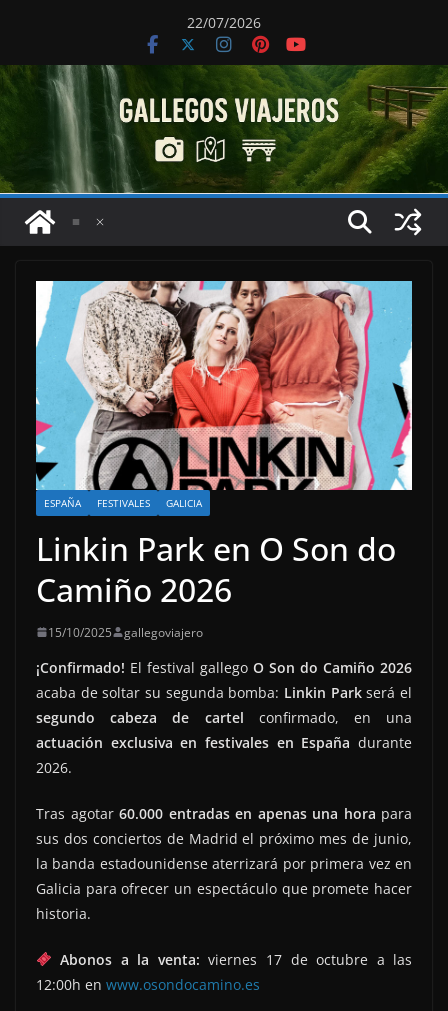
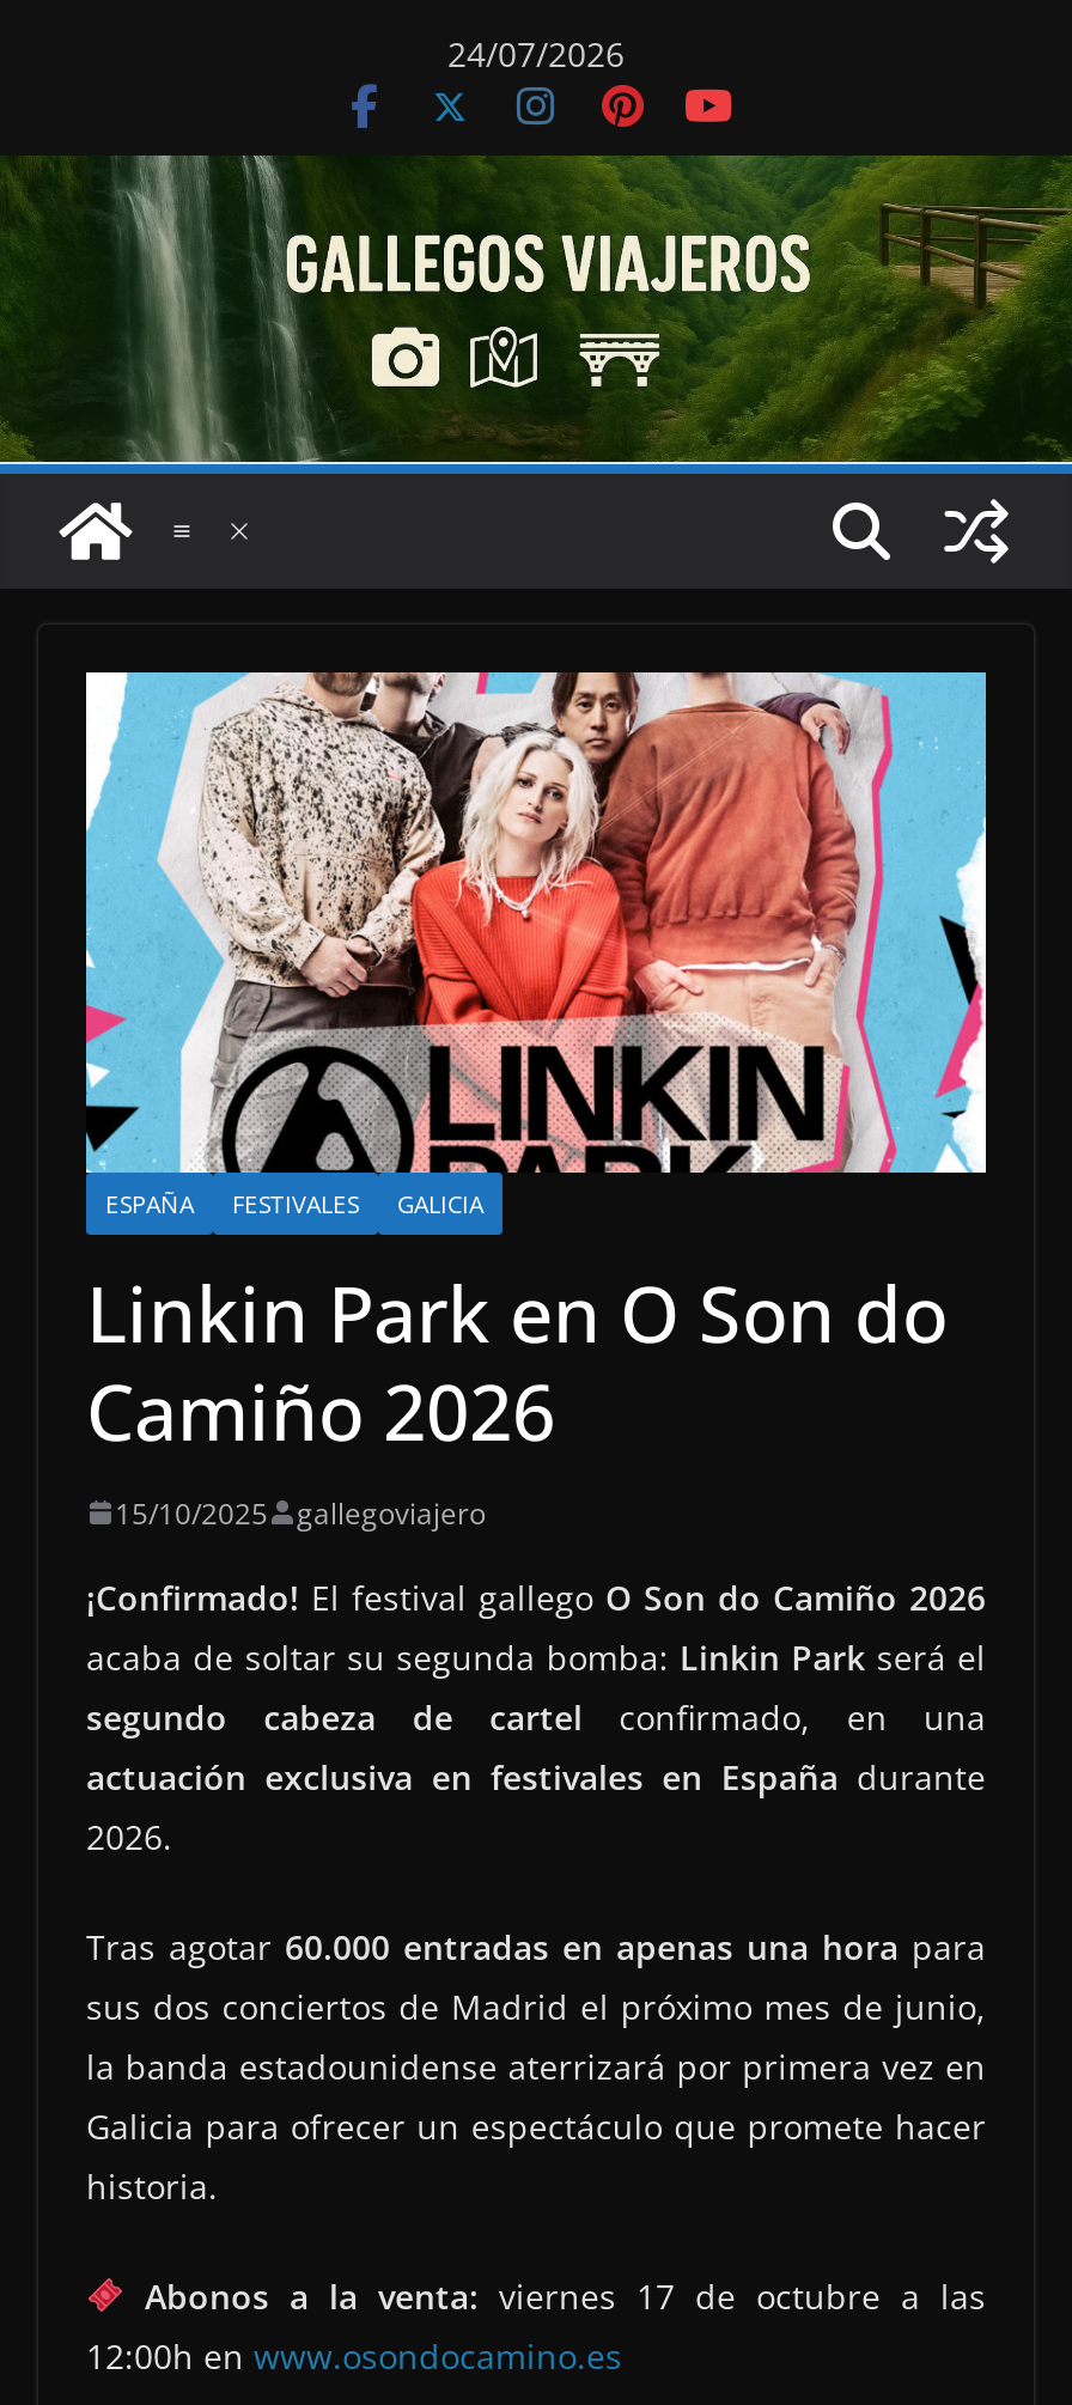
[187,13,261,32] 22/07/2026 -> [447,31,625,77] 24/07/2026

